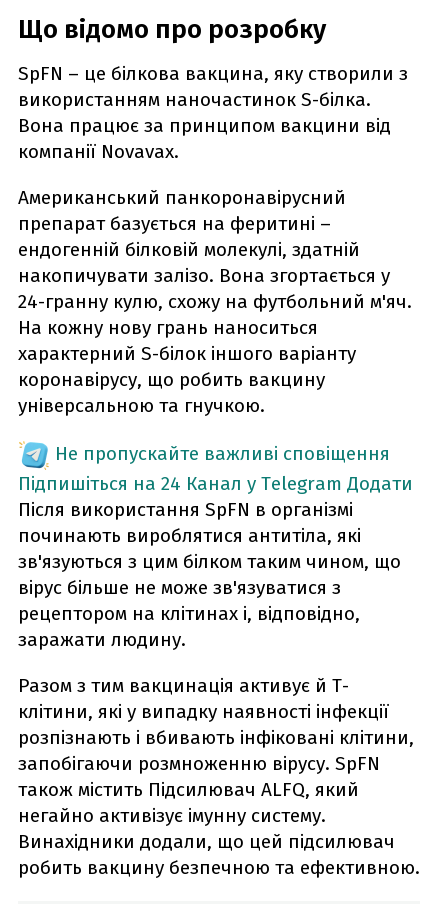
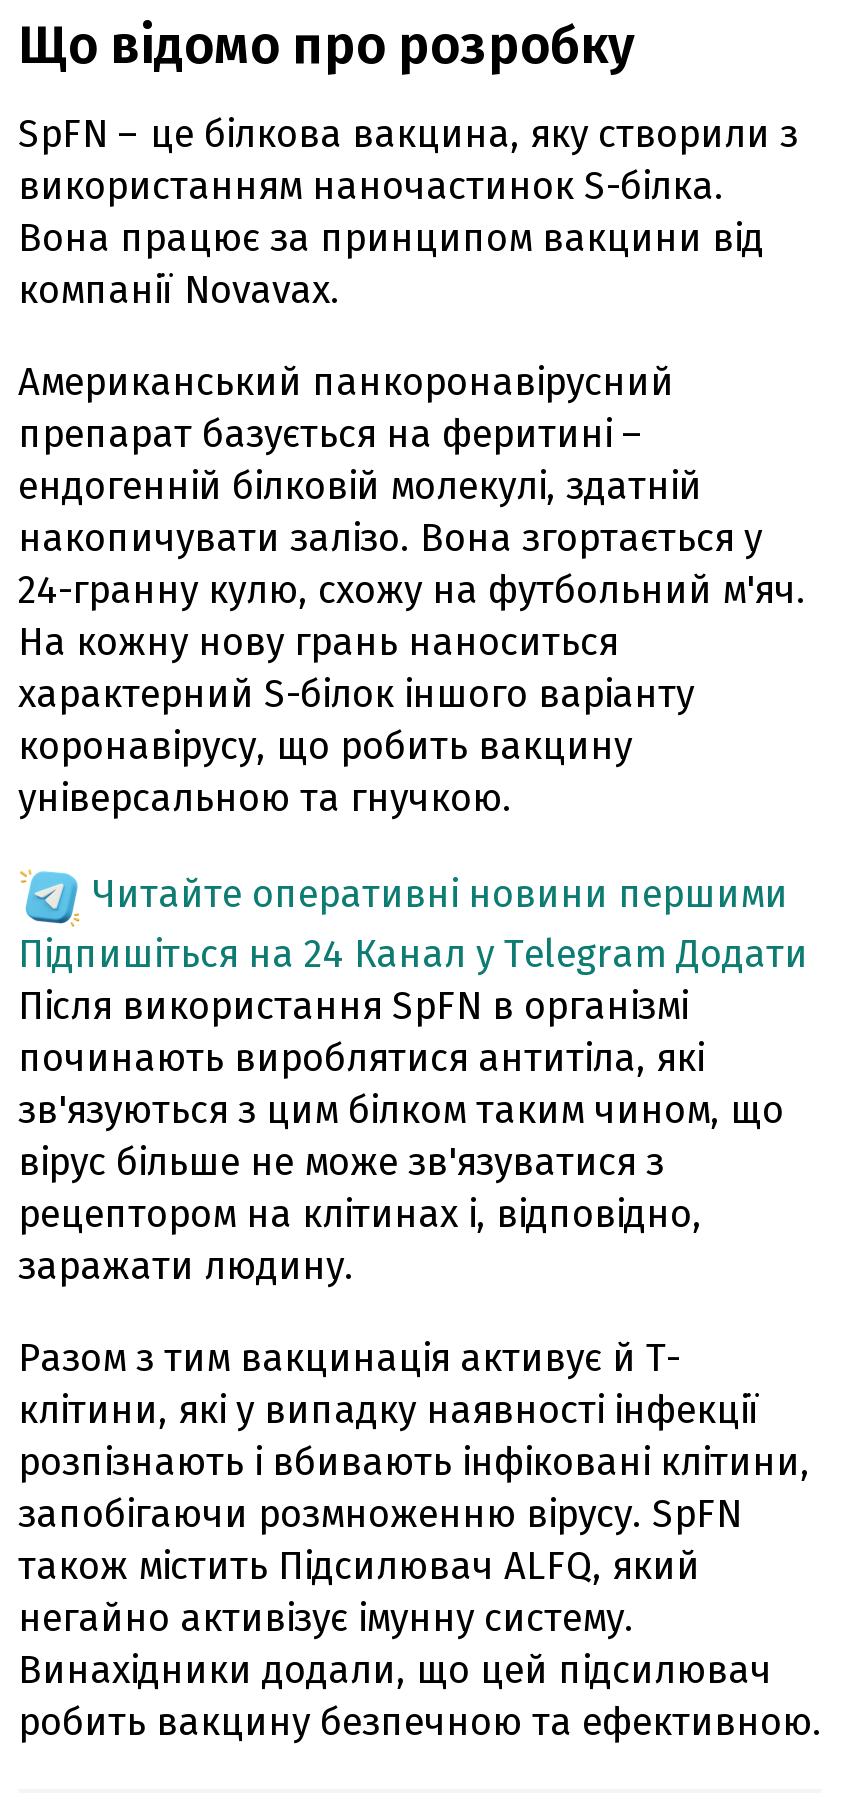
[55,442,390,465] Не пропускайте важливі сповіщення -> [92,870,788,916] Читайте оперативні новини першими

